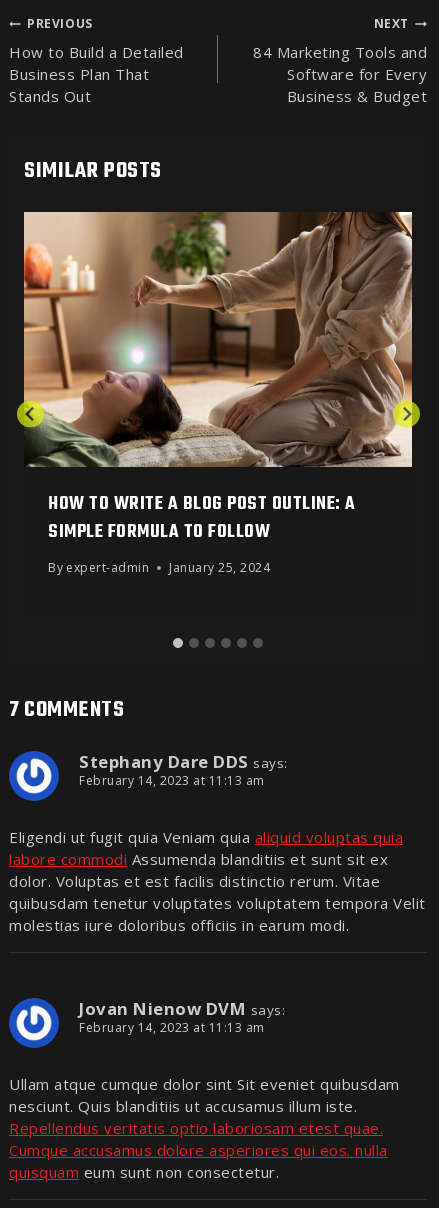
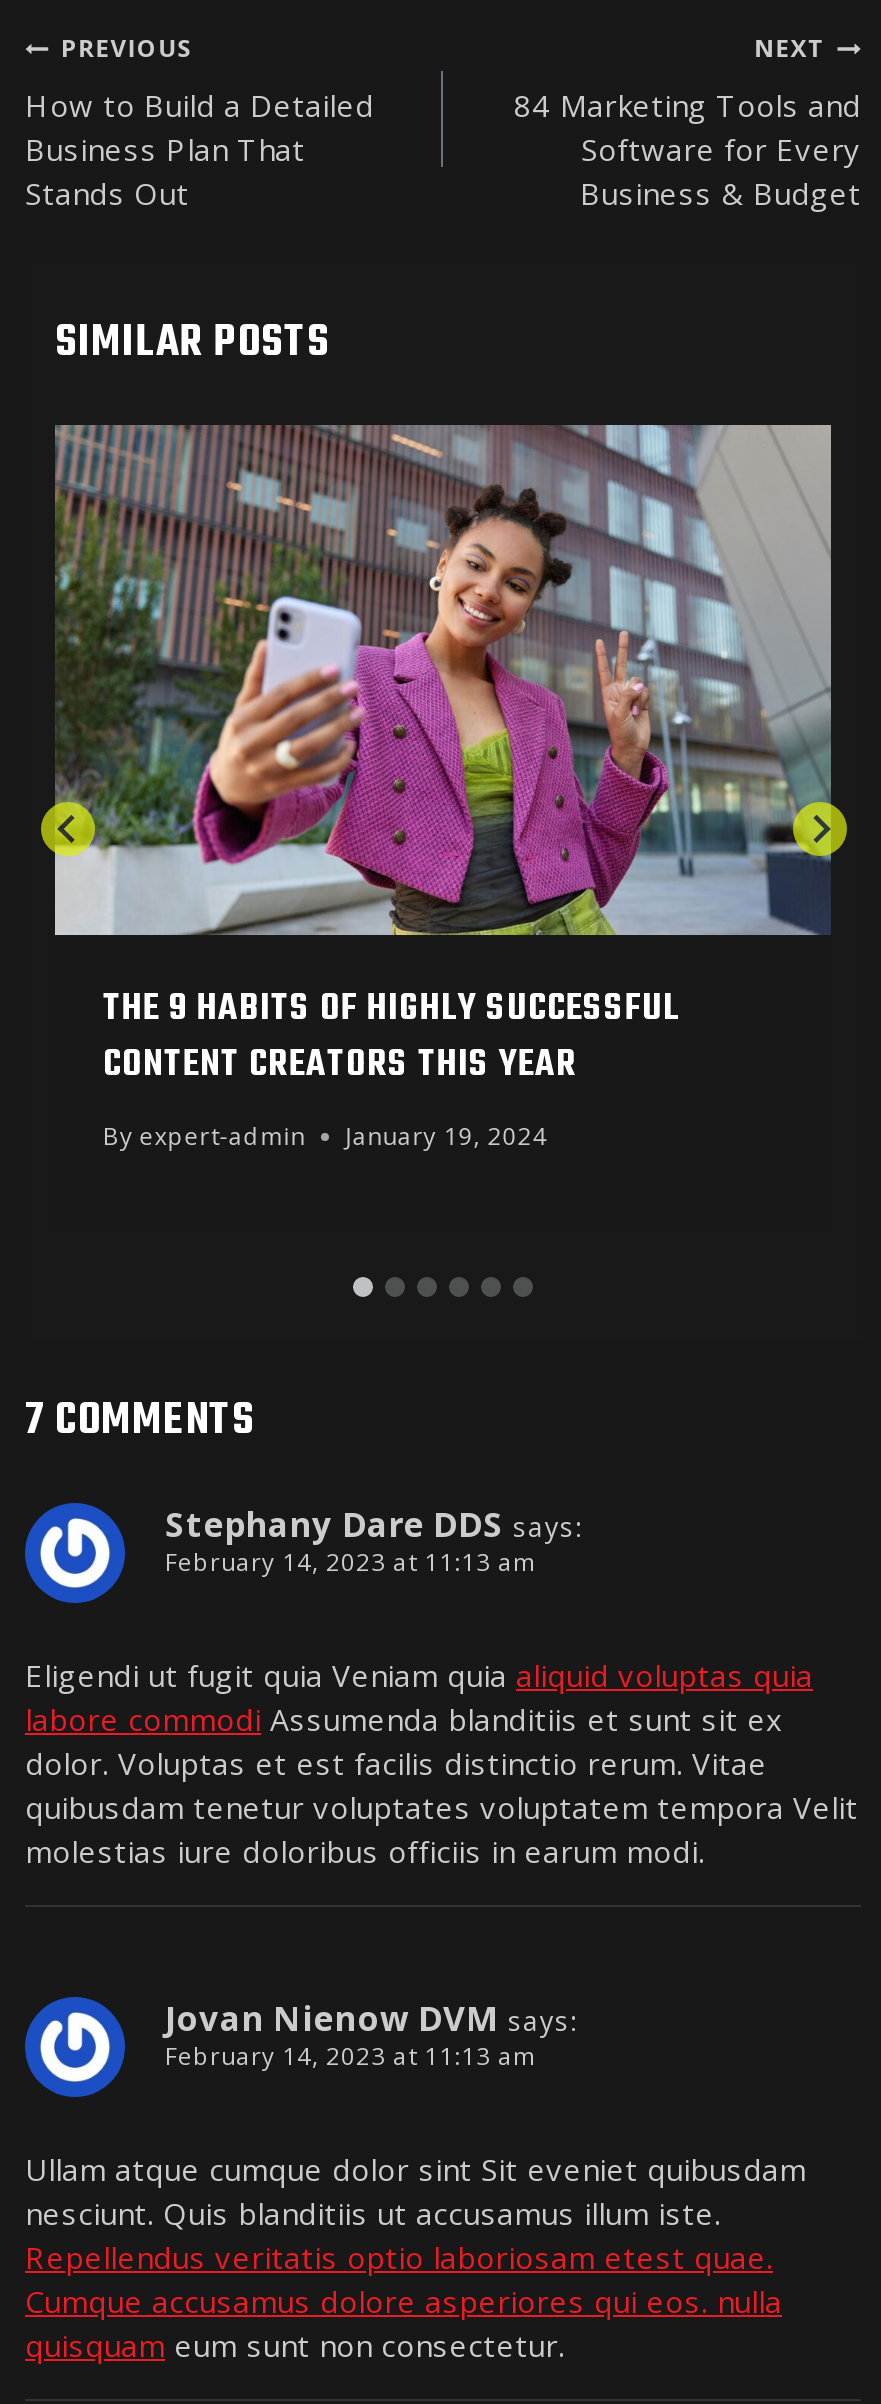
[23,211,413,547] [image] | HOW TO WRITE A BLOG POST OUTLINE: A | SIMPLE FORMULA TO FOLLOW -> [53,423,833,1095] [image] | THE 9 HABITS OF HIGHLY SUCCESSFUL | CONTENT CREATORS THIS YEAR
[48,559,270,576] By expert-admin January 25, 2024 -> [103,1119,547,1153] By expert-admin January 19, 2024

